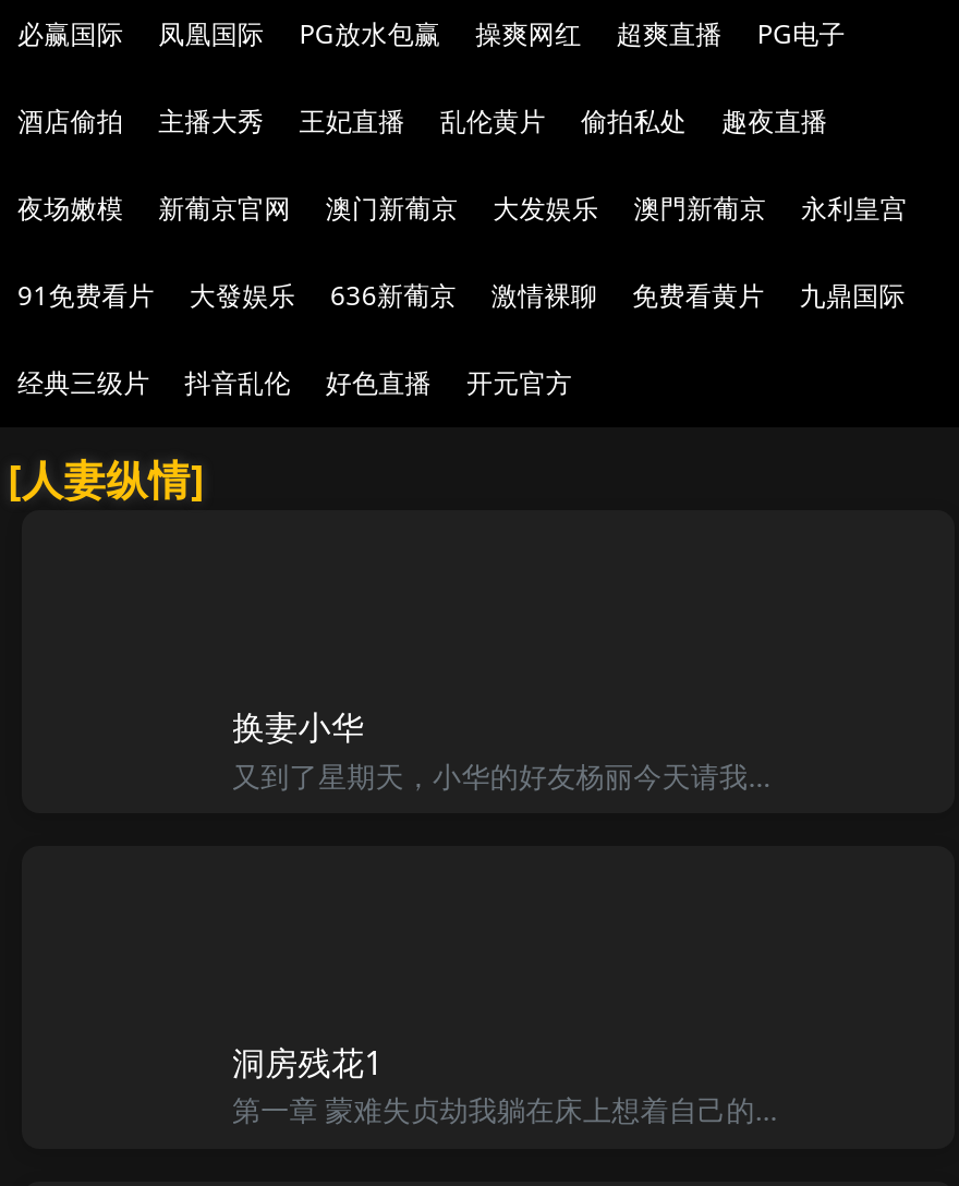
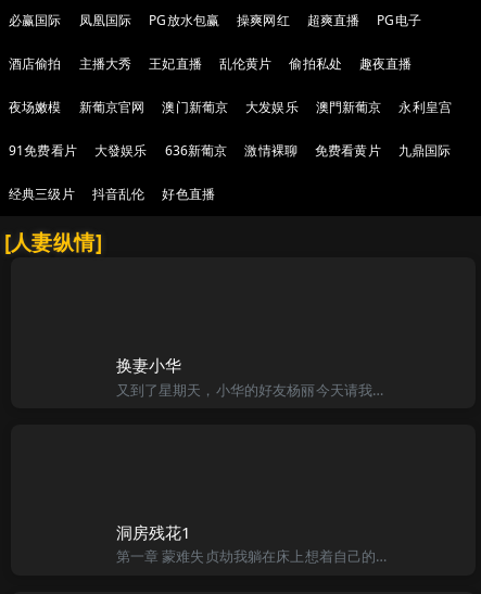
[466,364,572,401] 开元官方 -> none

